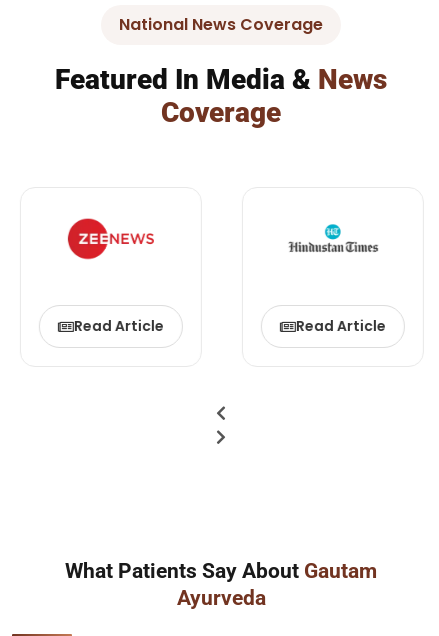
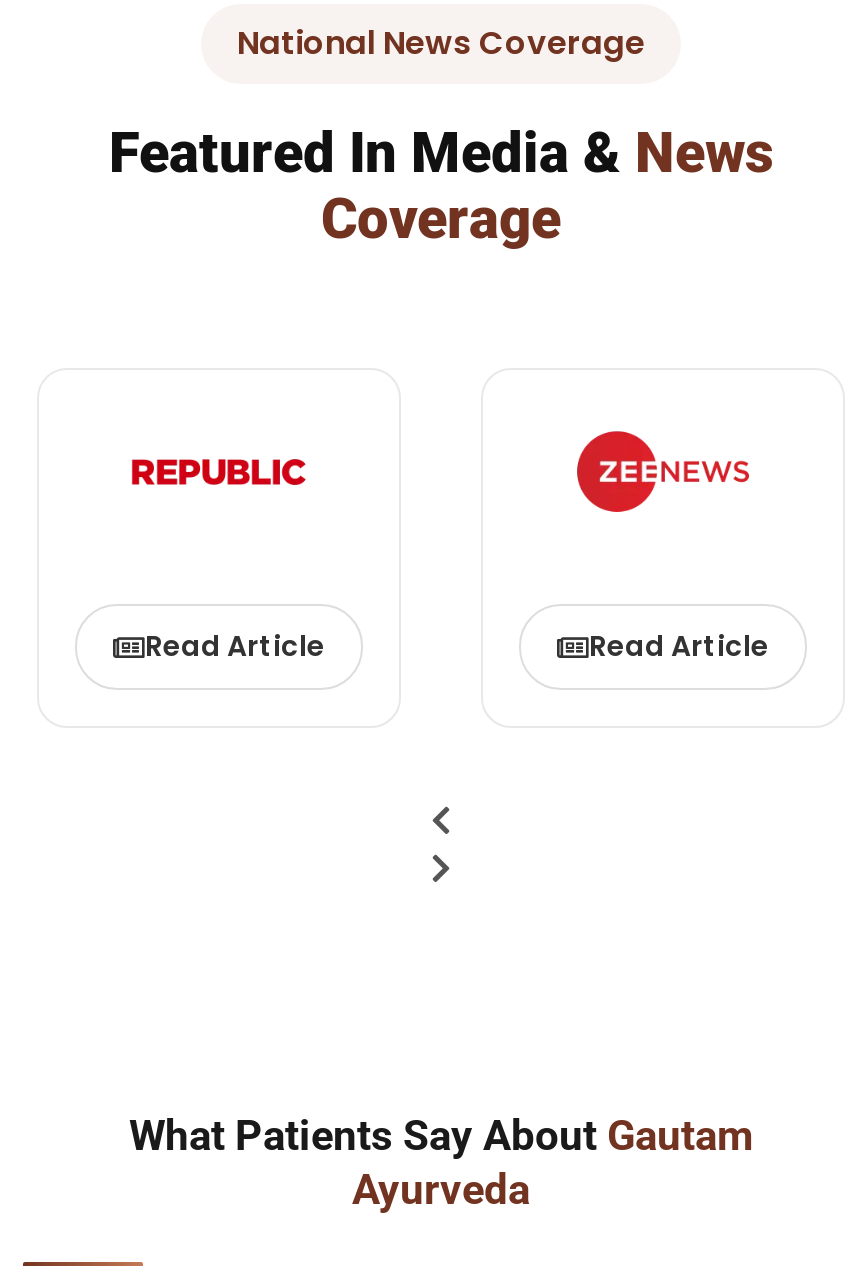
[66,217,154,260] [image] -> [129,430,305,512] [image]
[289,218,379,259] [image] -> [575,428,755,514] [image]

